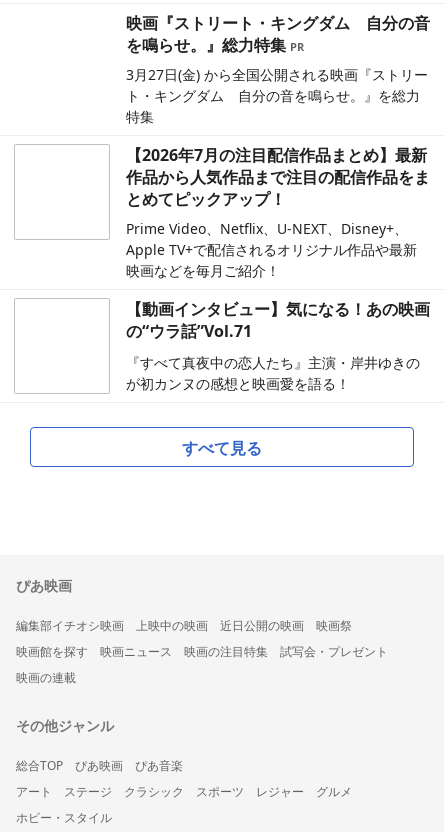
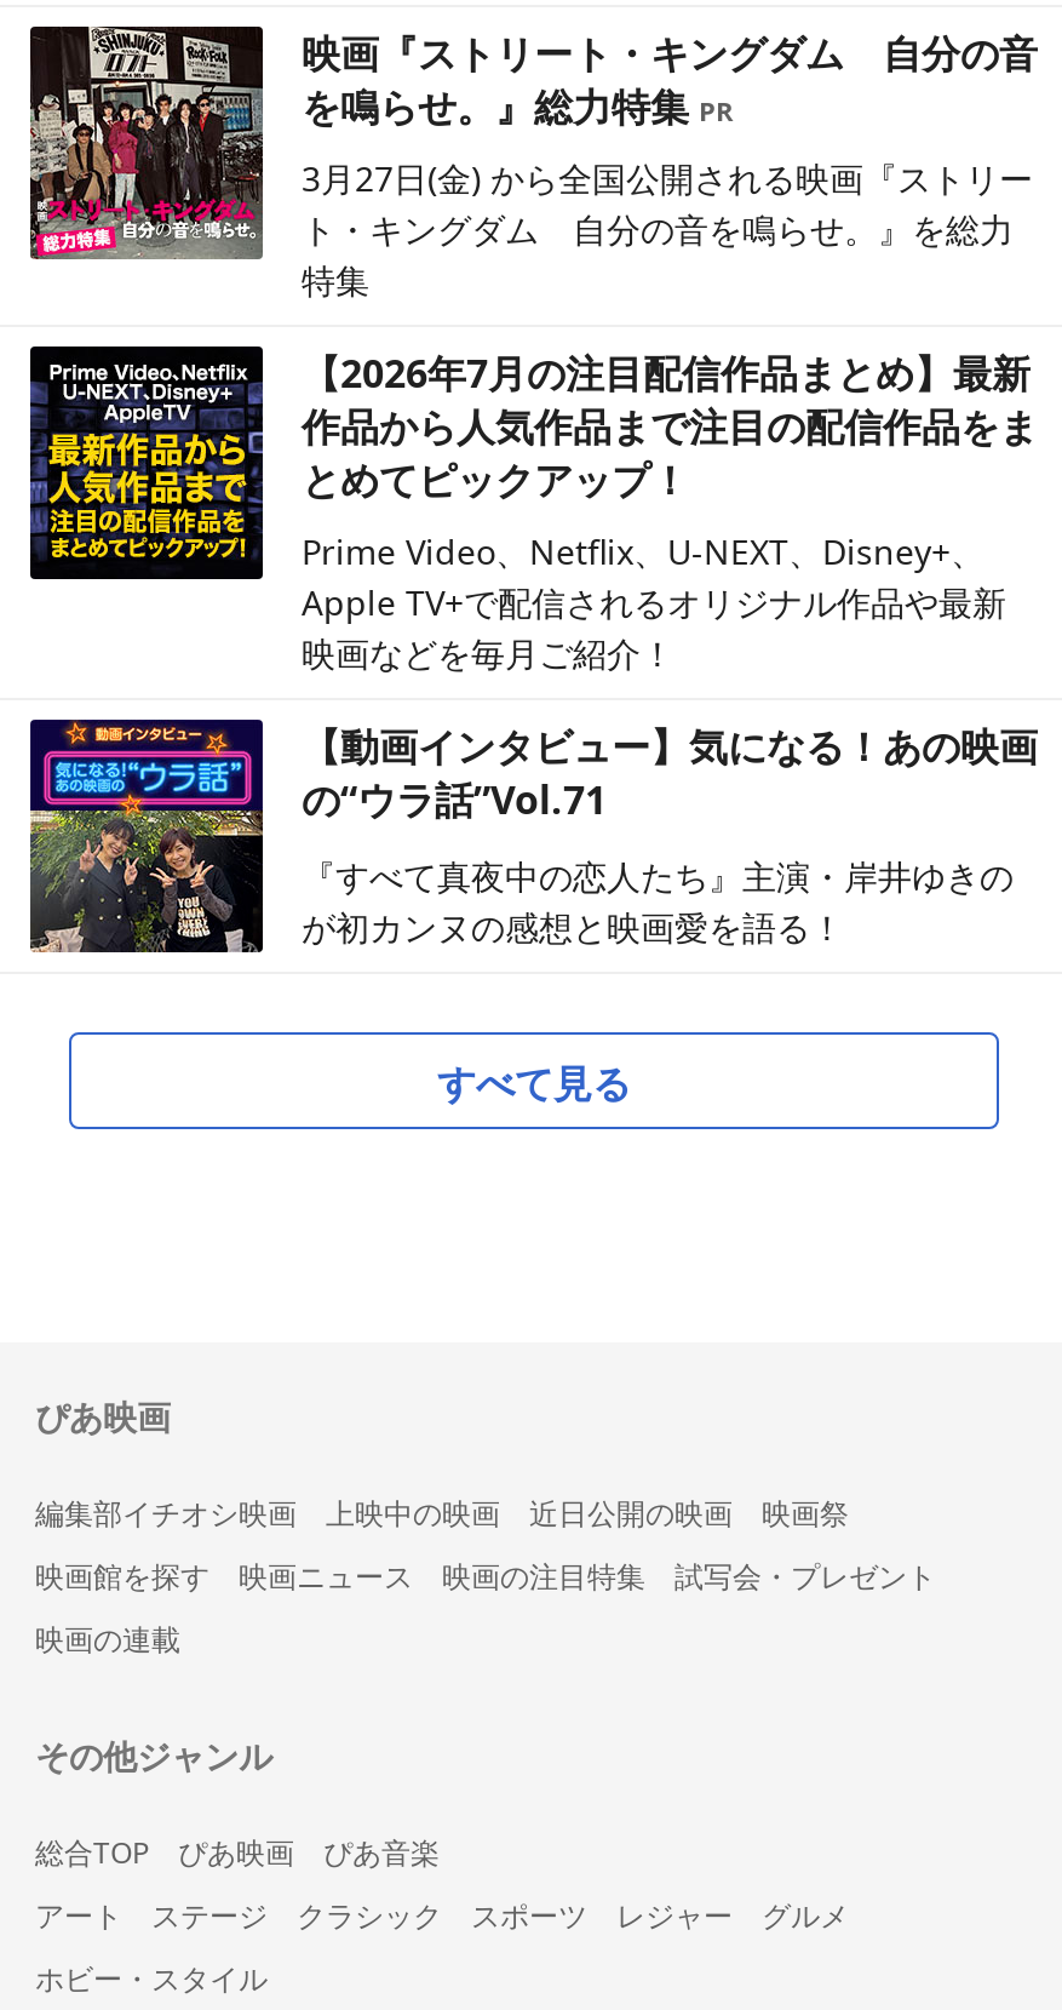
none -> [28,24,265,262] [image]
none -> [28,344,265,582] [image]
none -> [28,717,265,955] [image]

